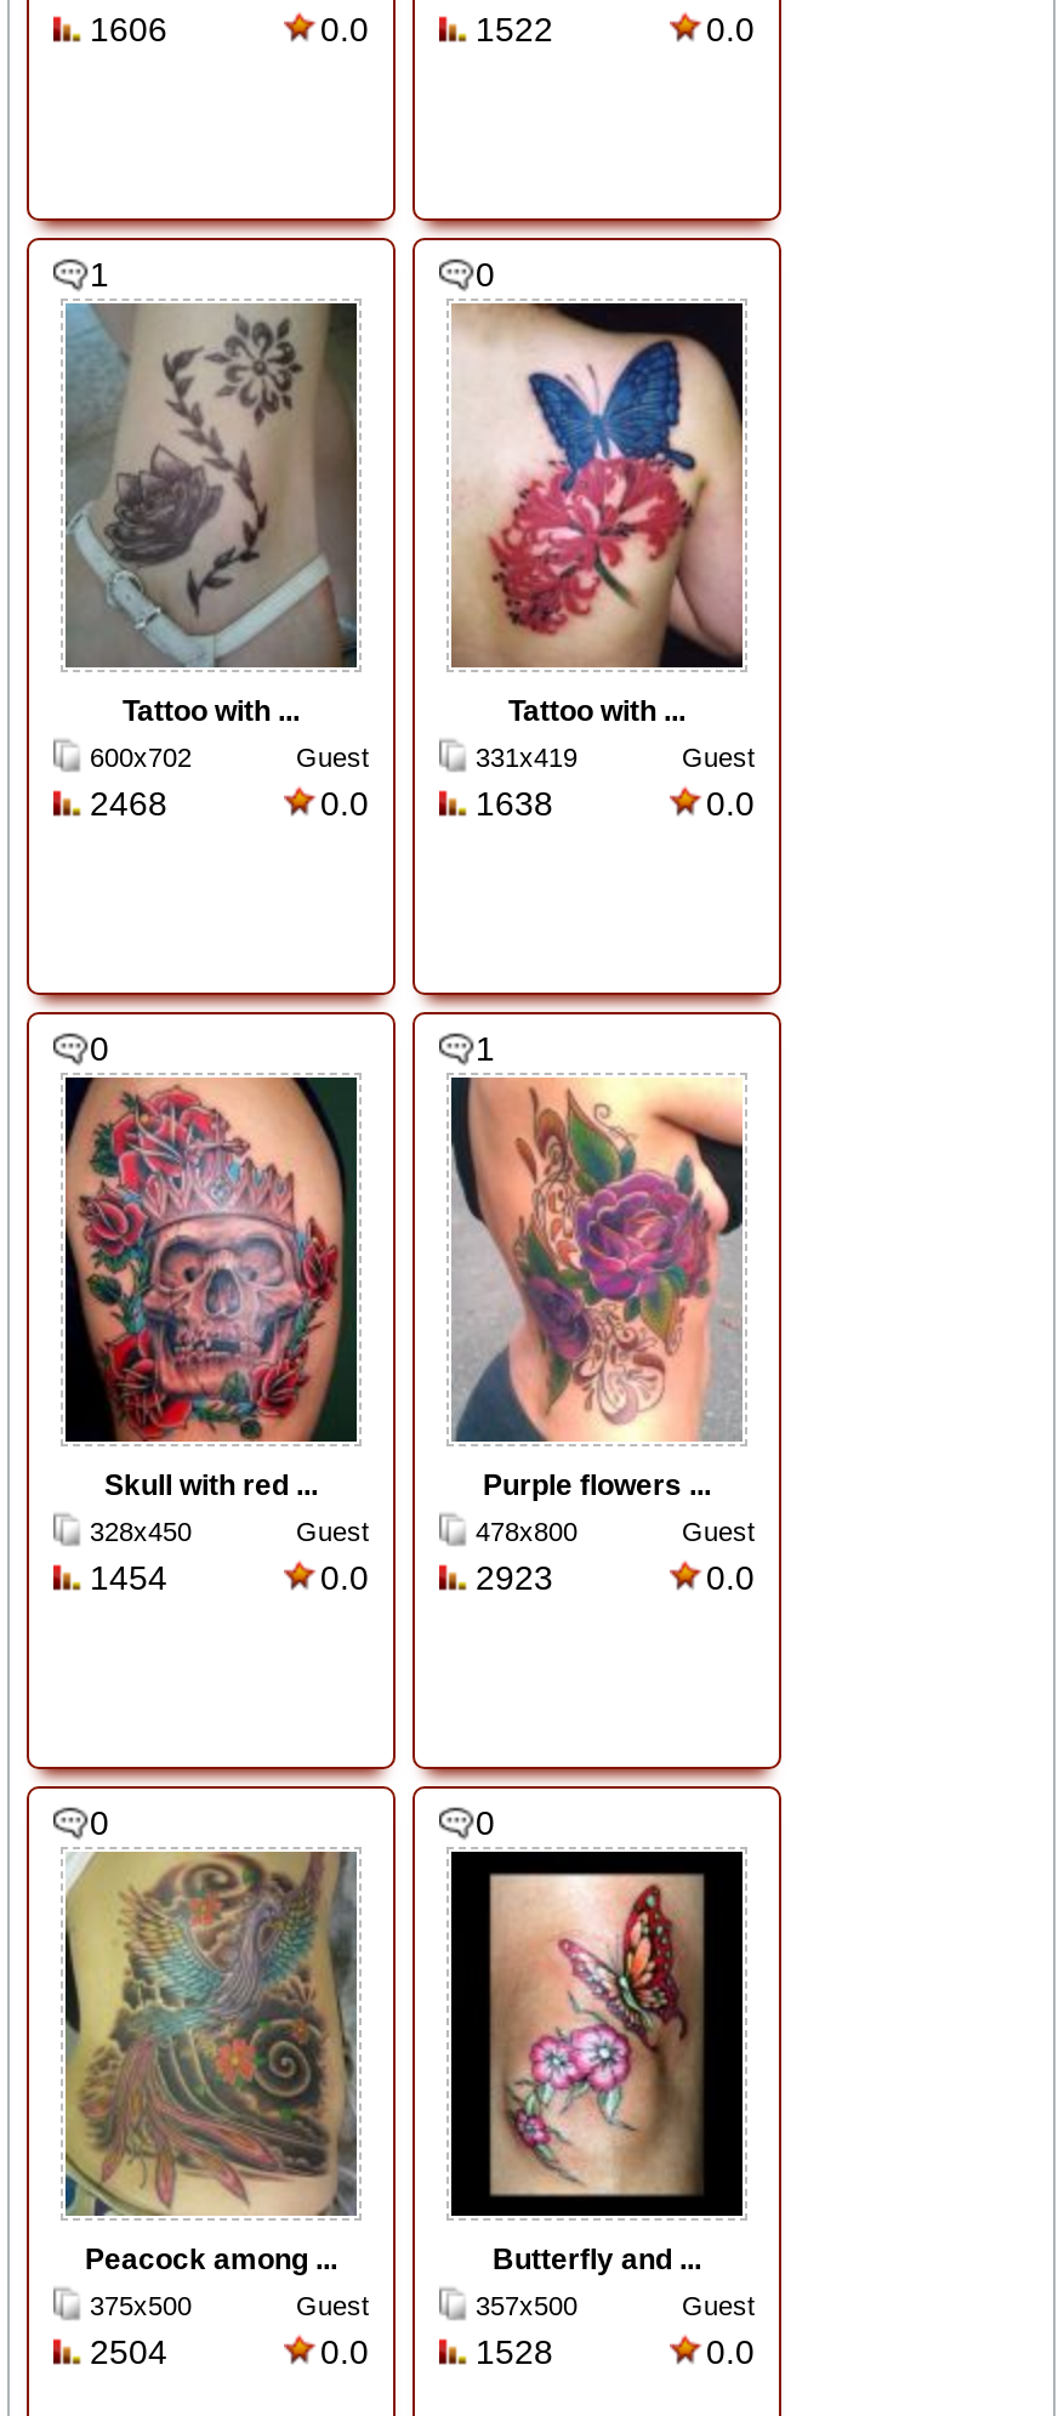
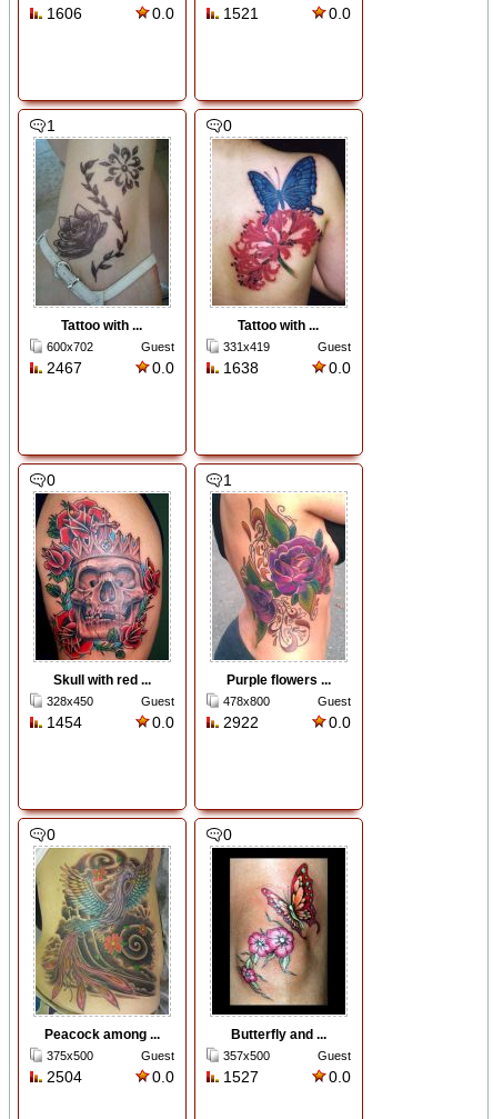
[476,10,553,49] 1522 -> [223,4,259,22] 1521
[90,784,167,823] 2468 -> [47,359,82,377] 2467
[476,1558,553,1597] 2923 -> [223,713,259,731] 2922
[476,2332,553,2371] 1528 -> [223,1068,259,1086] 1527

